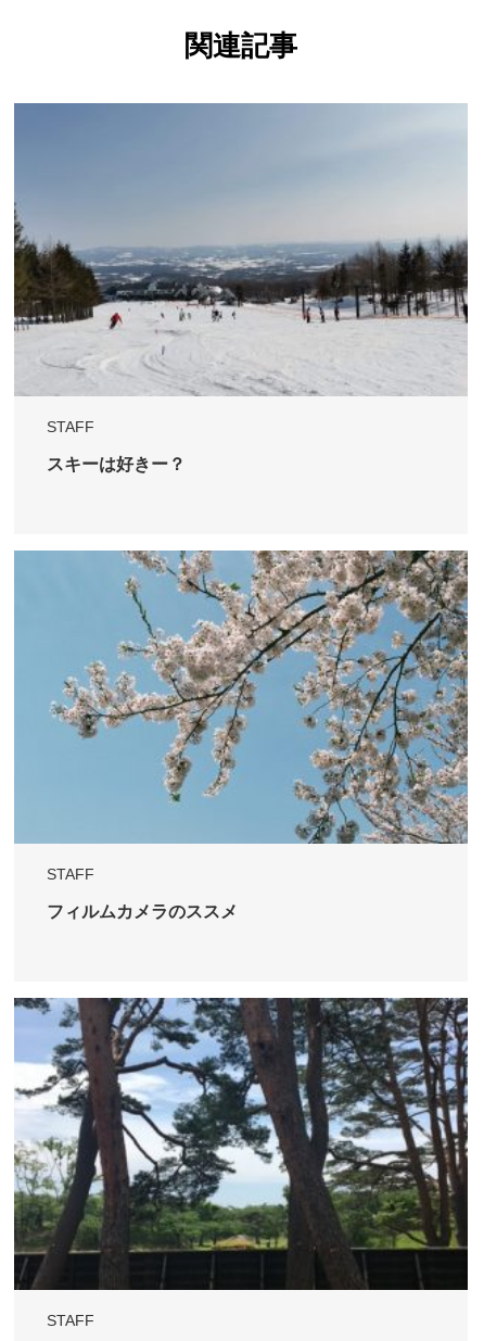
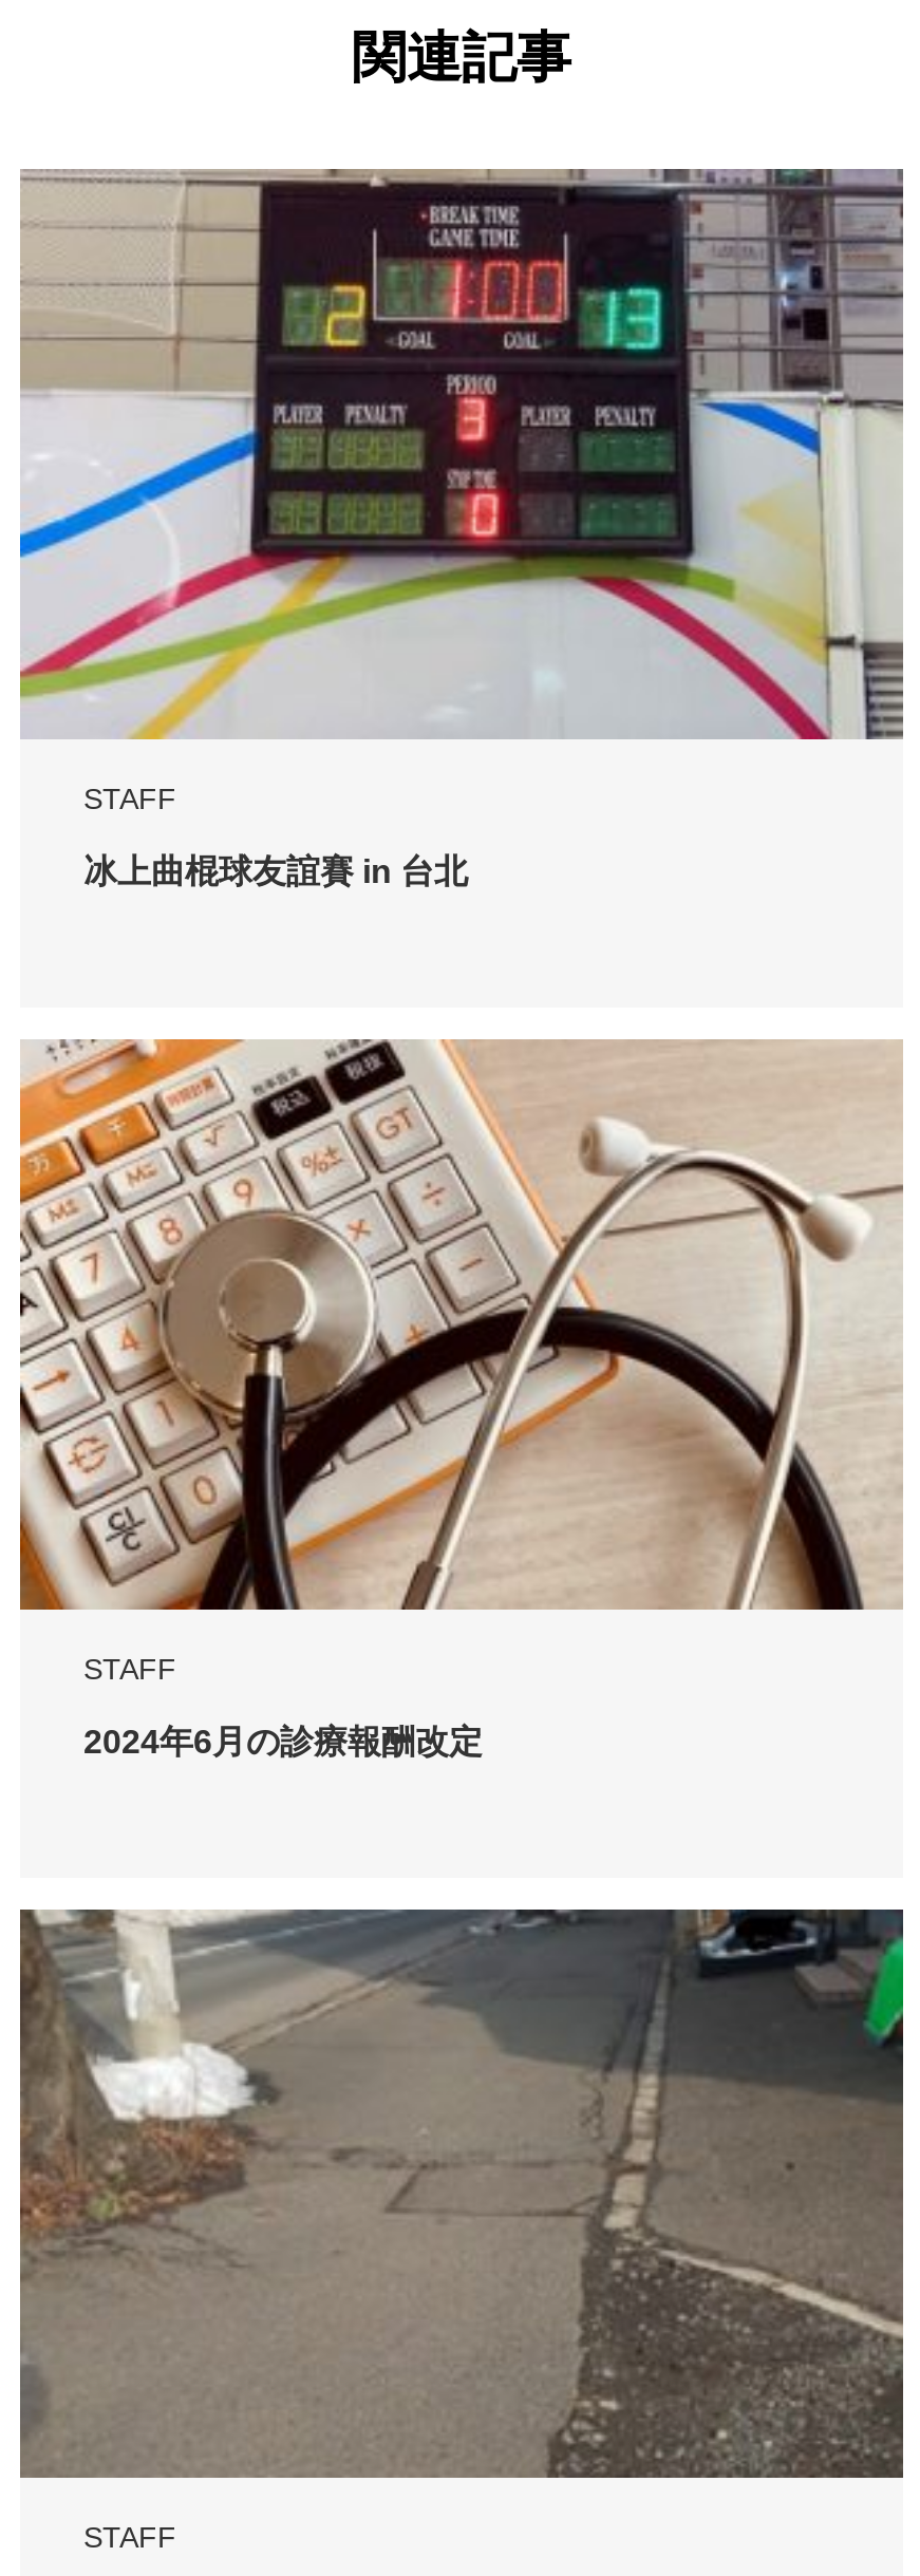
[13,103,469,396] [image] -> [18,167,905,741] [image]
[47,455,186,473] スキーは好きー？ -> [83,853,468,889] 冰上曲棍球友誼賽 in 台北
[13,549,469,845] [image] -> [18,1037,903,1612] [image]
[47,902,238,920] フィルムカメラのススメ -> [83,1723,483,1759] 2024年6月の診療報酬改定
[13,997,469,1291] [image] -> [18,1907,905,2478] [image]

